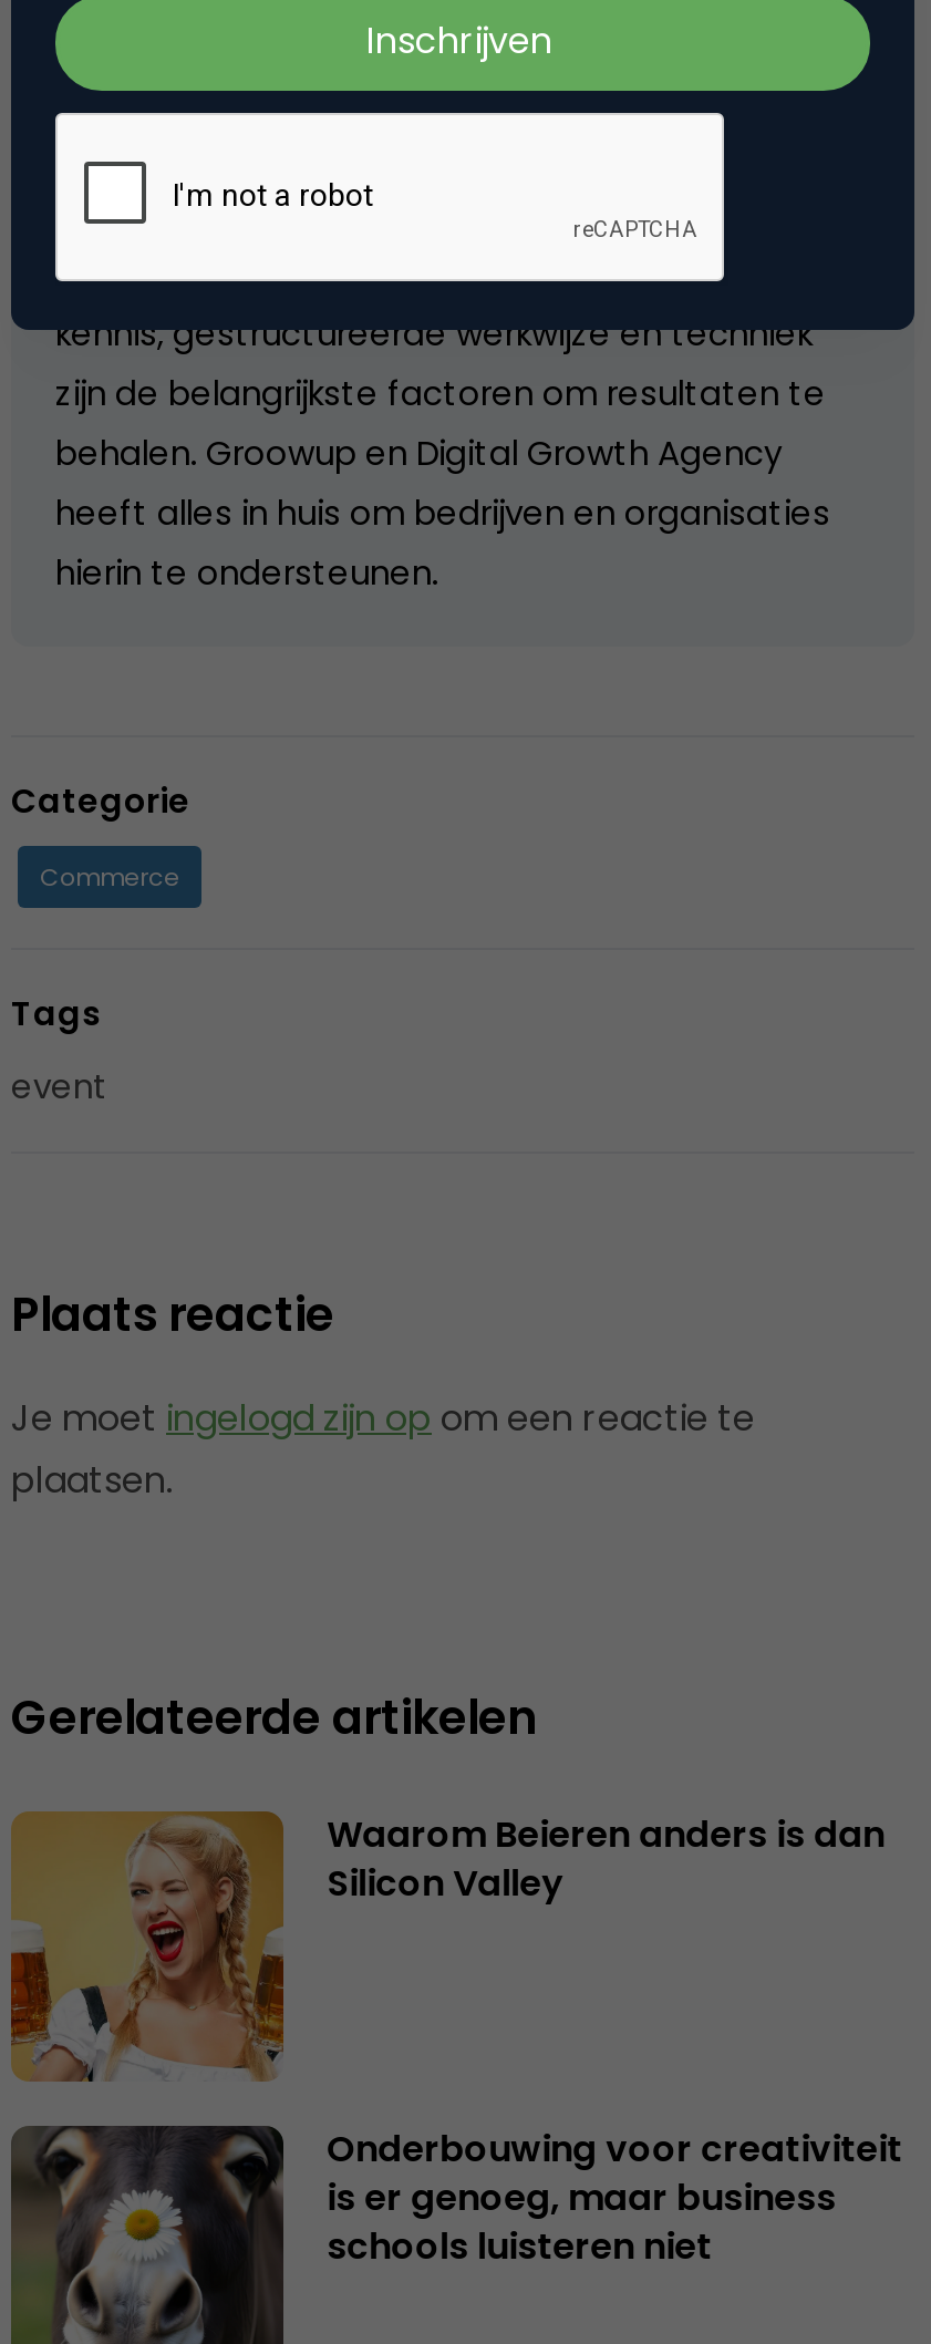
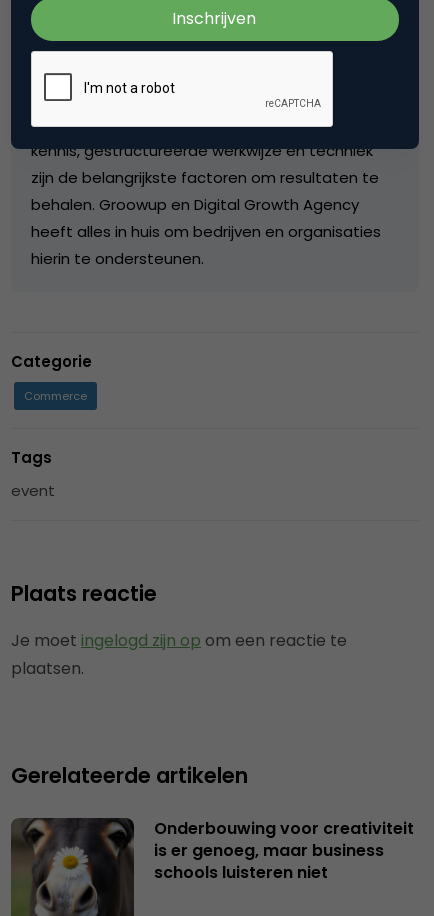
[13,1808,885,2082] [image] | Waarom Beieren anders is dan | Silicon Valley -> none

